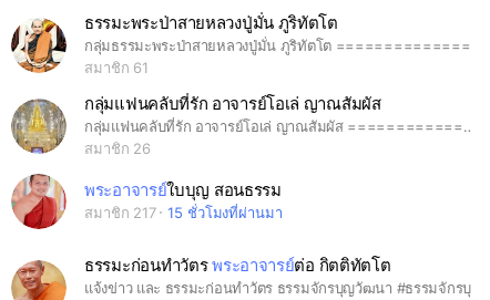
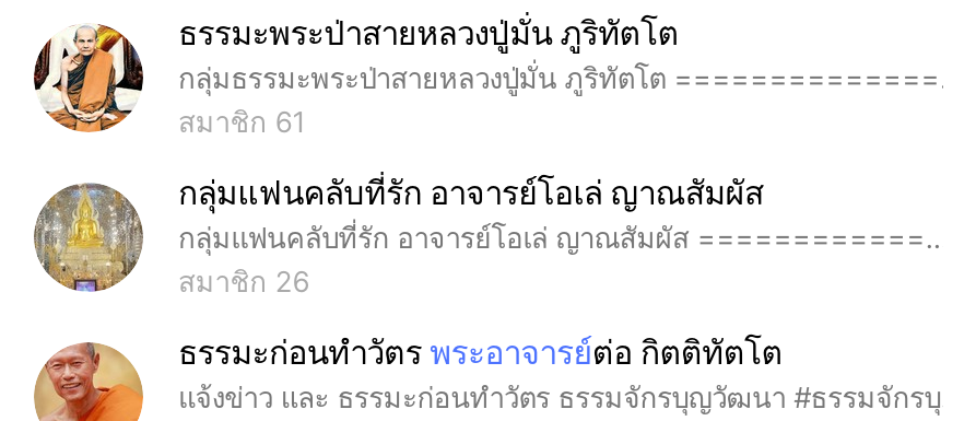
[11,173,282,235] [image] | พระอาจารย์ใบบุญ สอนธรรม | สมาชิก 217 | 15 ชั่วโมงที่ผ่านมา -> none

